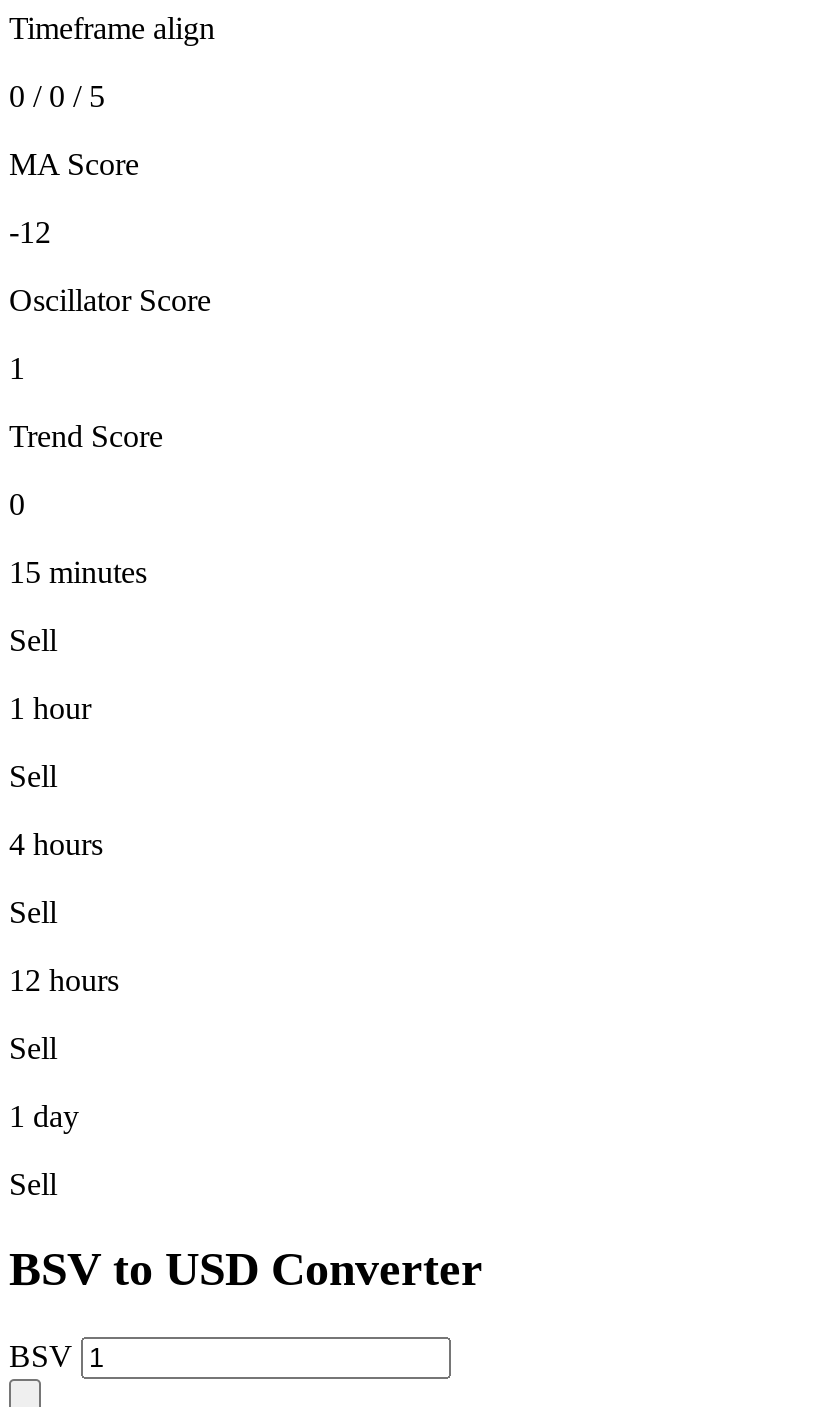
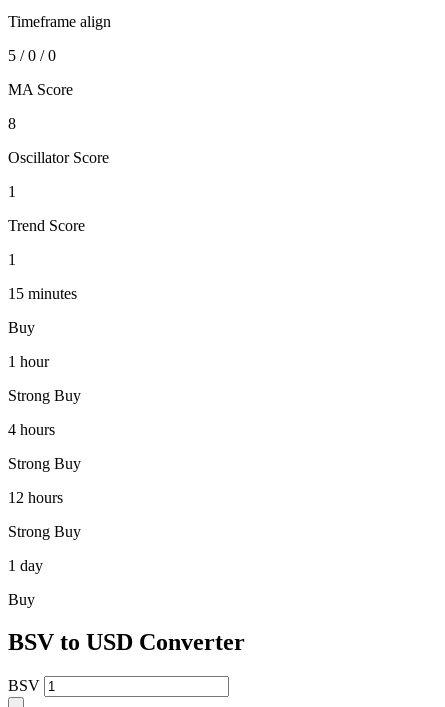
[9,79,105,113] 0 / 0 / 5 -> [8,47,56,64] 5 / 0 / 0
[9,215,51,249] -12 -> [8,115,16,132] 8
[9,487,25,521] 0 -> [8,251,16,268] 1
[9,623,57,657] Sell -> [8,319,35,336] Buy
[9,759,57,793] Sell -> [8,387,81,404] Strong Buy
[9,895,57,929] Sell -> [8,455,81,472] Strong Buy
[9,1031,57,1065] Sell -> [8,523,81,540] Strong Buy
[9,1167,57,1201] Sell -> [8,591,35,608] Buy

